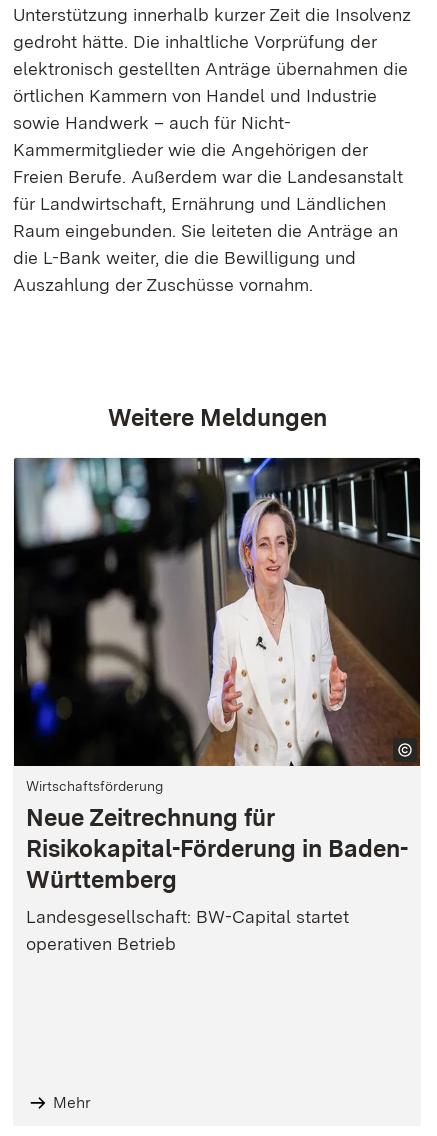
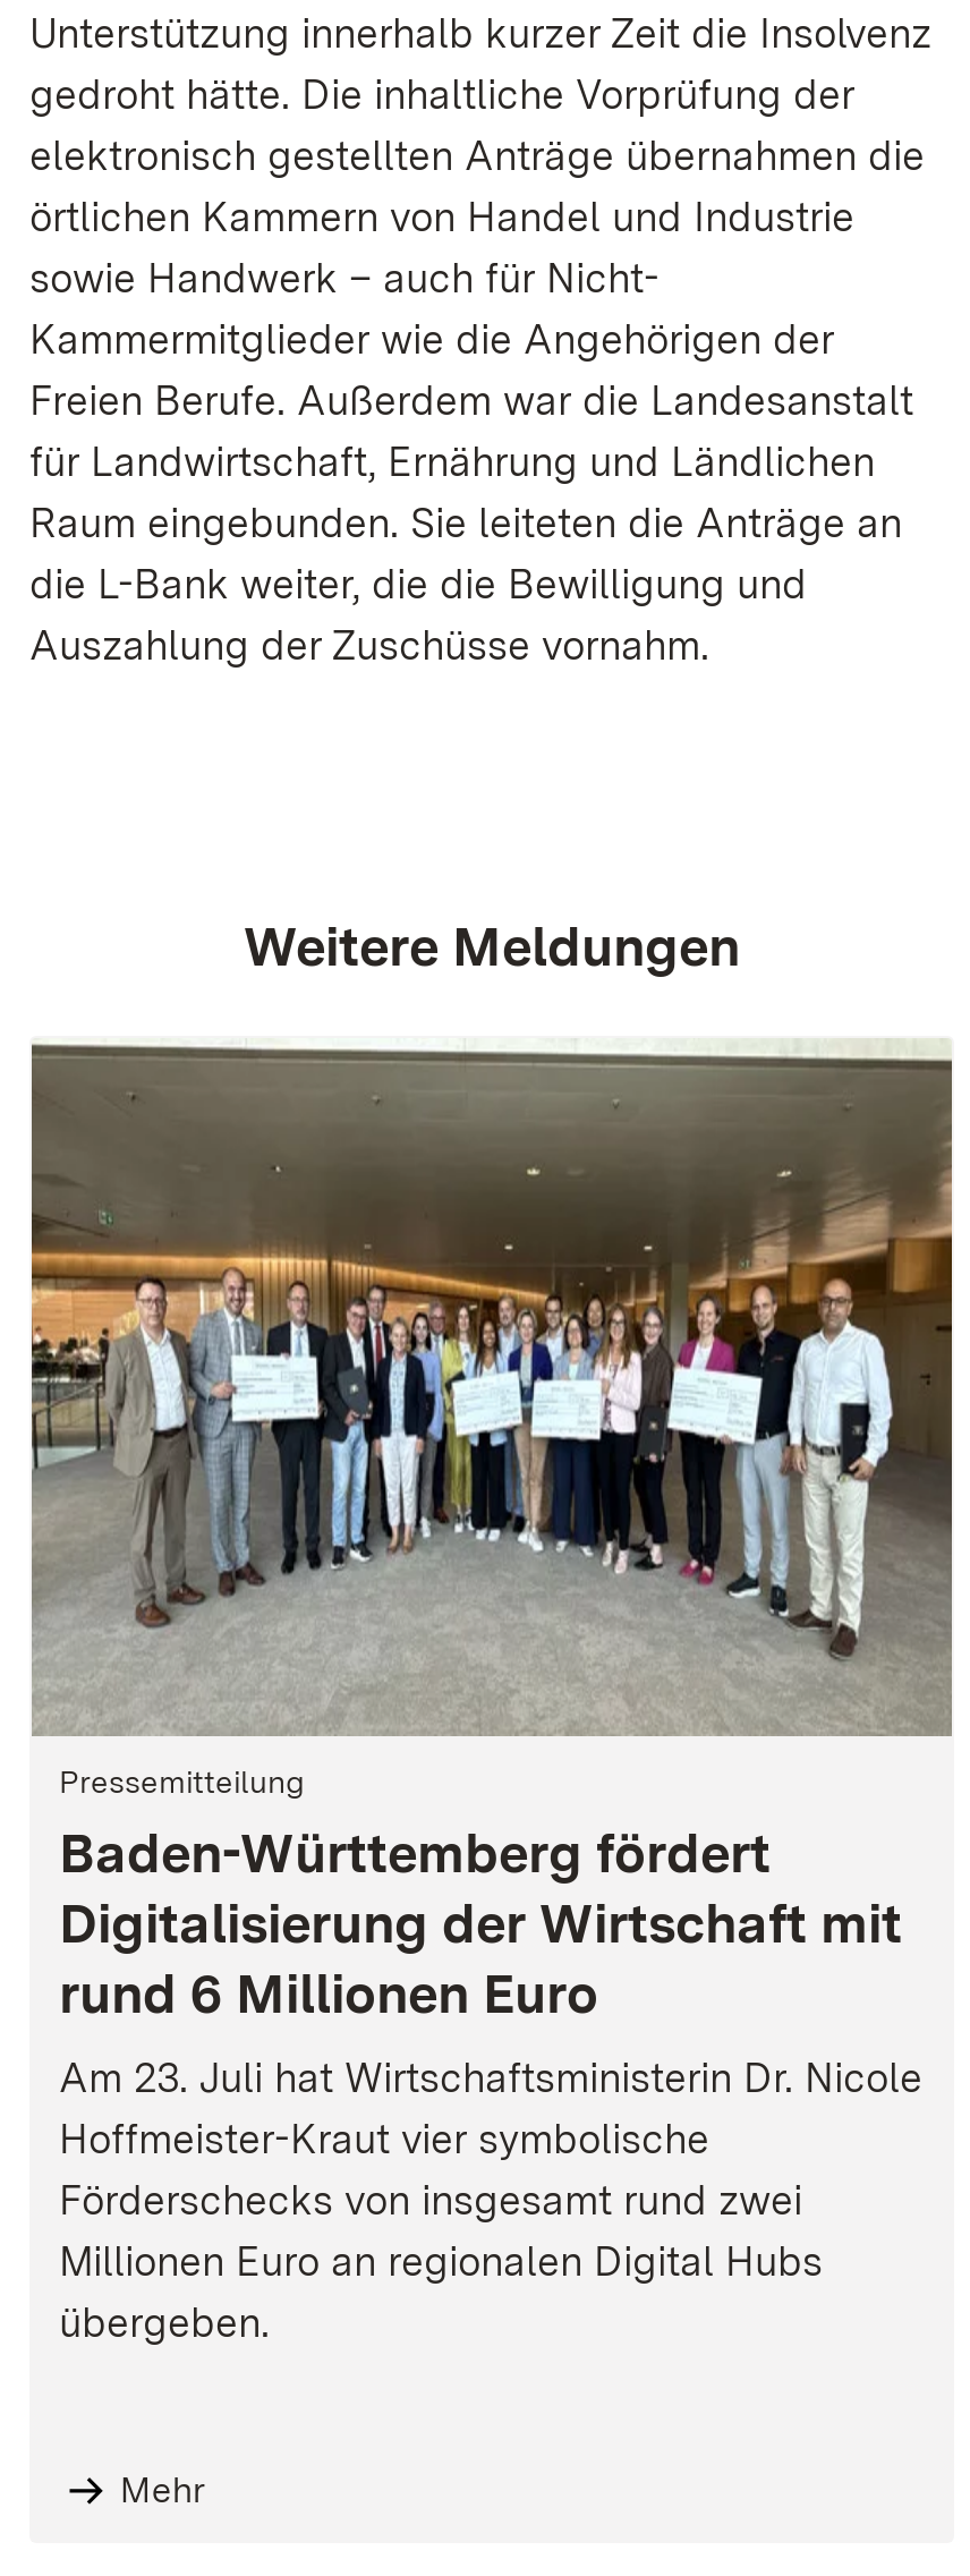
[13,457,421,954] [image] | Wirtschaftsförderung | Neue Zeitrechnung für | Risikokapital-Förderung in Baden- | Württemberg | Landesgesellschaft: BW-Capital startet | operativen Betrieb -> [29,1038,954,2346] [image] | Pressemitteilung | Baden-Württemberg fördert | Digitalisierung der Wirtschaft mit | rund 6 Millionen Euro | Am 23. Juli hat Wirtschaftsministerin Dr. Nicole | Hoffmeister-Kraut vier symbolische | Förderschecks von insgesamt rund zwei | Millionen Euro an regionalen Digital Hubs | übergeben.

